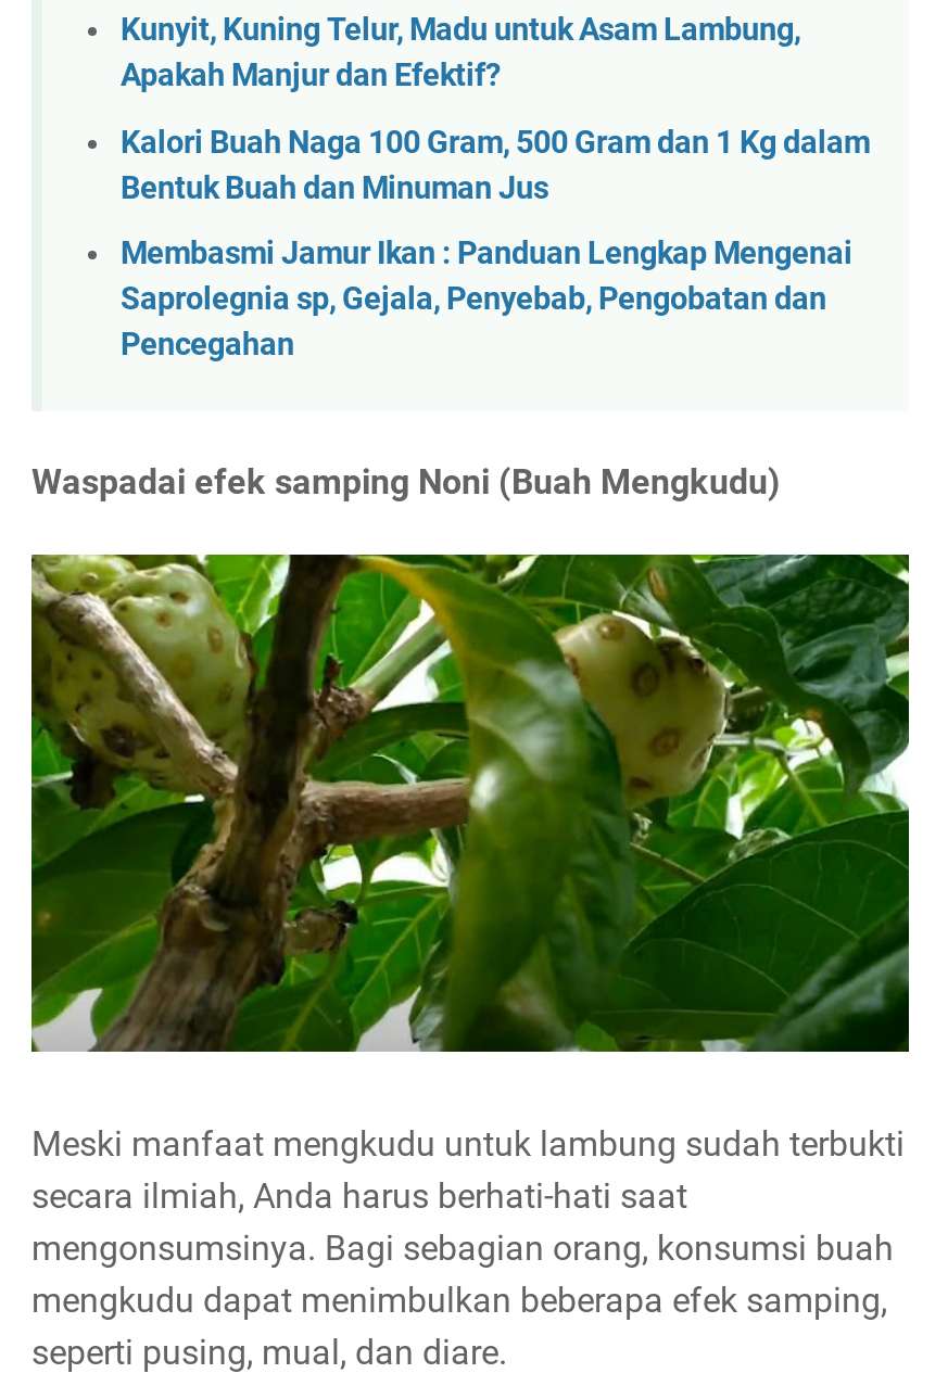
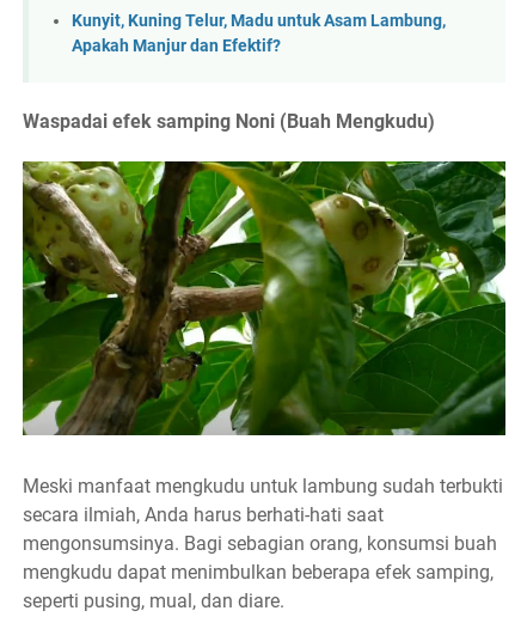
[121,125,870,365] Kalori Buah Naga 100 Gram, 500 Gram dan 1 Kg dalam | Bentuk Buah dan Minuman Jus | Membasmi Jamur Ikan : Panduan Lengkap Mengenai | Saprolegnia sp, Gejala, Penyebab, Pengobatan dan | Pencegahan -> none

